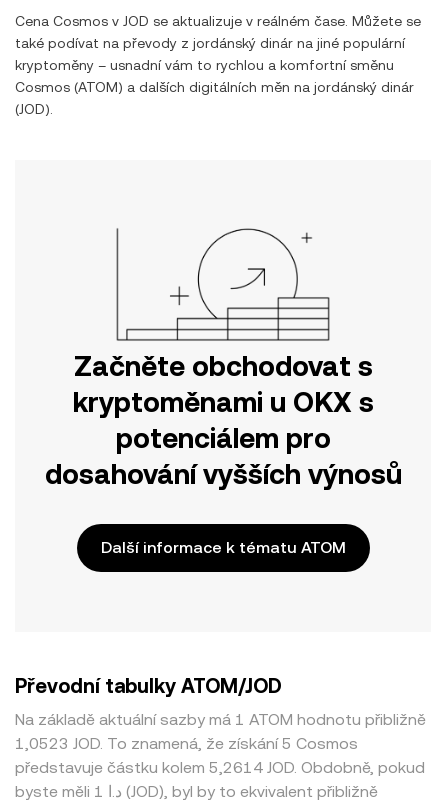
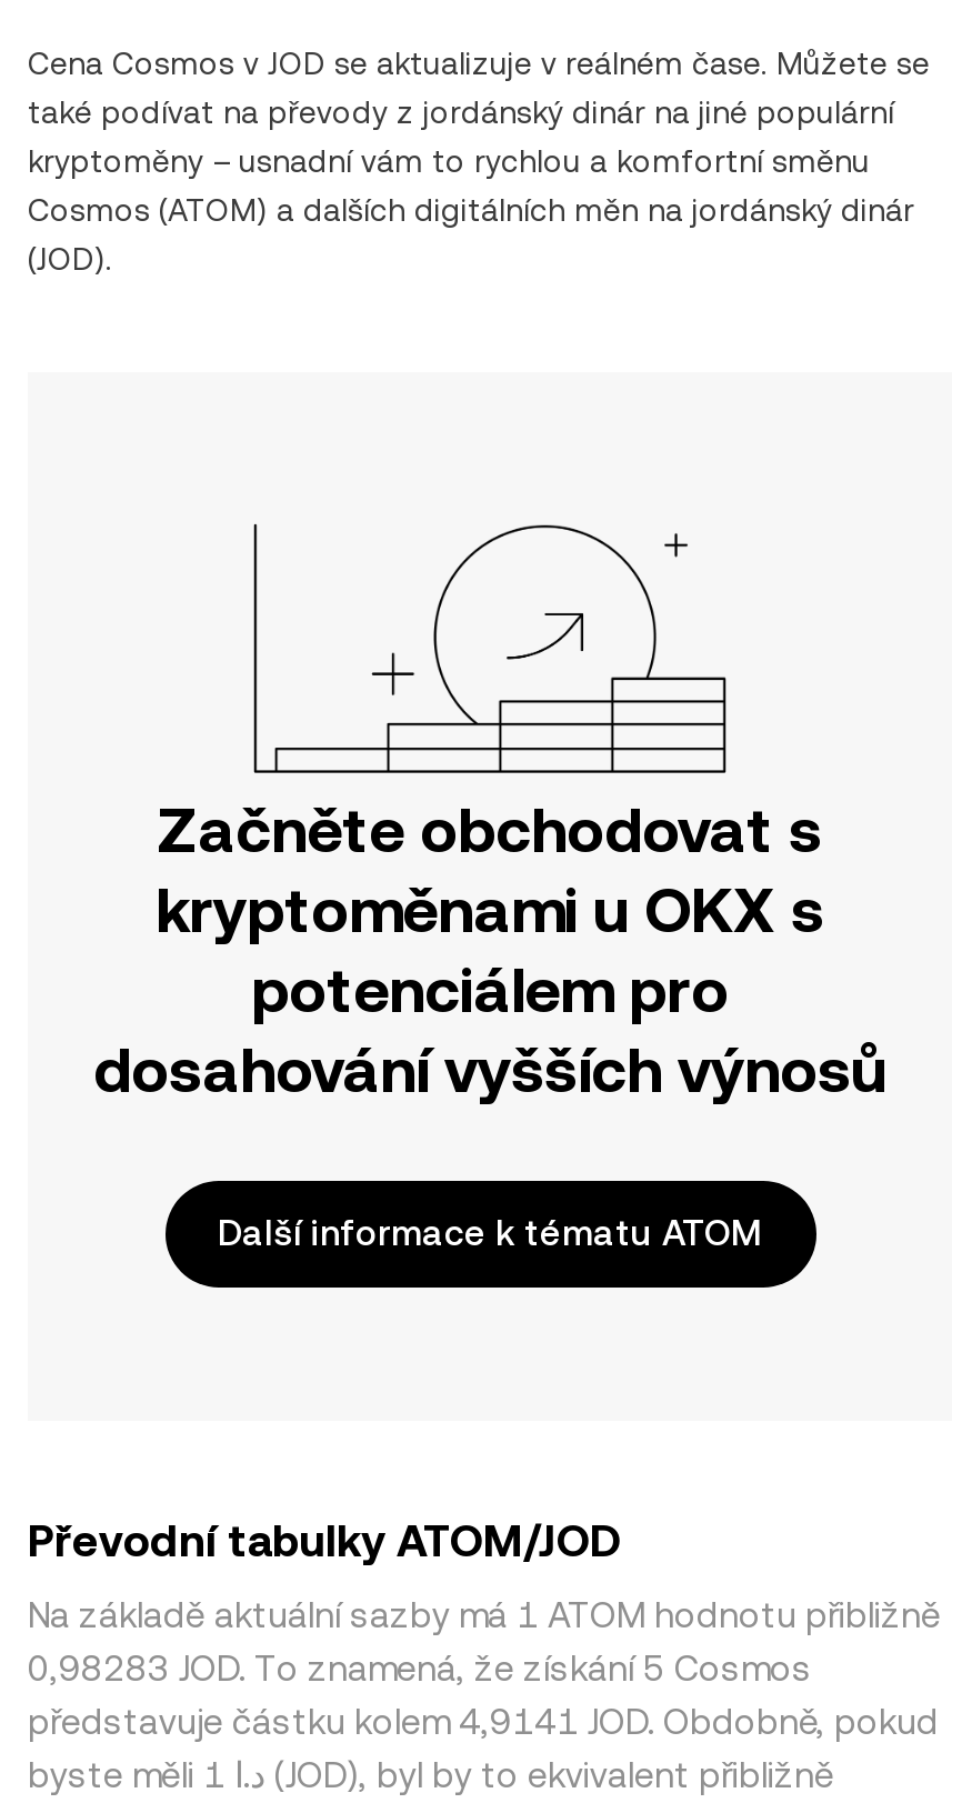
[15,734,358,753] 1,0523 JOD. To znamená, že získání 5 Cosmos -> [28,1647,812,1690] 0,98283 JOD. To znamená, že získání 5 Cosmos
[15,758,425,777] představuje částku kolem 5,2614 JOD. Obdobně, pokud -> [28,1701,939,1743] představuje částku kolem 4,9141 JOD. Obdobně, pokud

